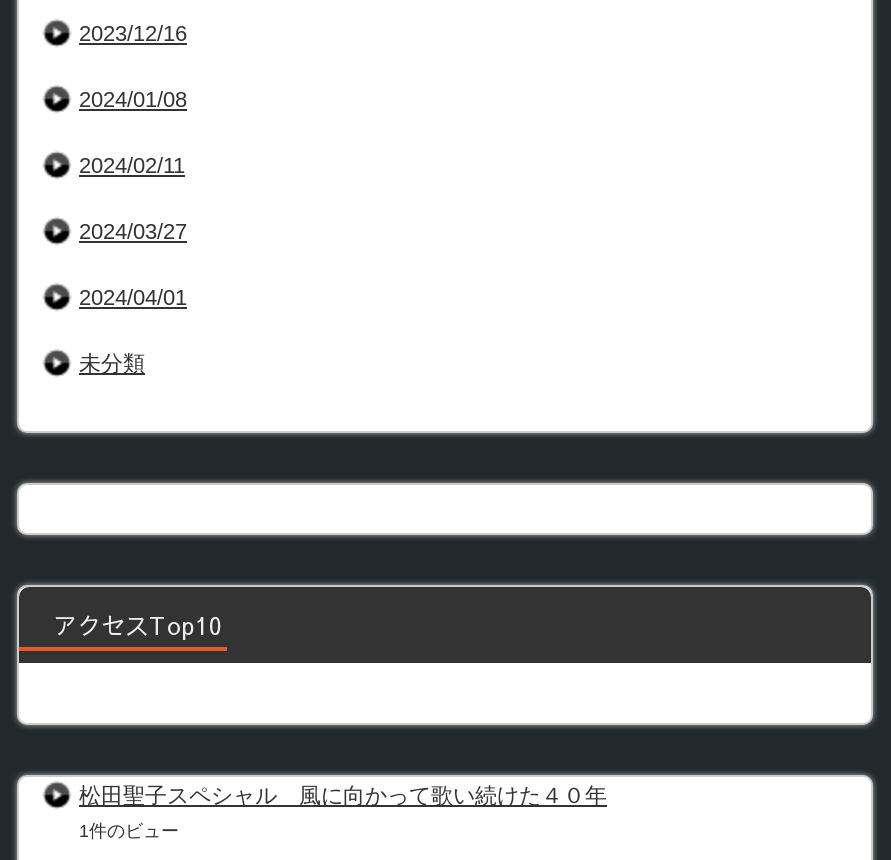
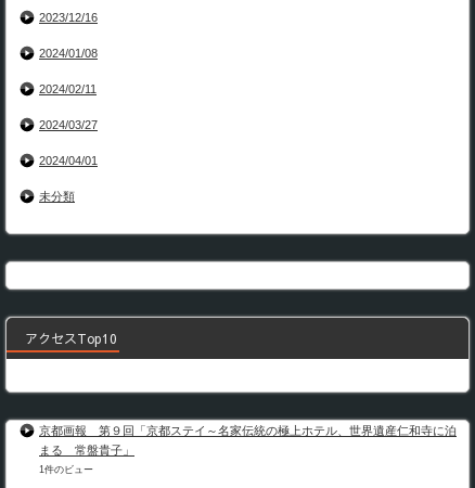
[79,782,607,806] 松田聖子スペシャル 風に向かって歌い続けた４０年 -> [39,424,457,456] 京都画報 第９回「京都ステイ～名家伝統の極上ホテル、世界遺産仁和寺に泊 | まる 常盤貴子」

